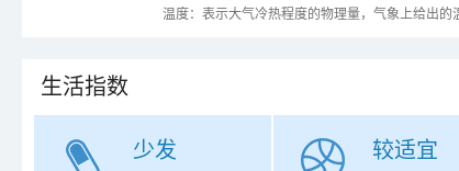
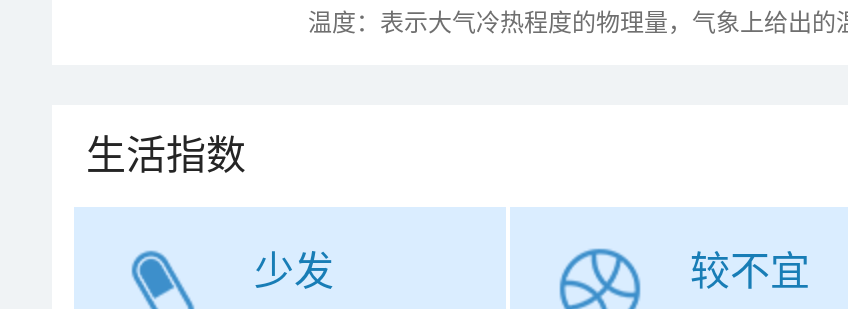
[372,138,438,162] 较适宜 -> [690,249,810,293] 较不宜

